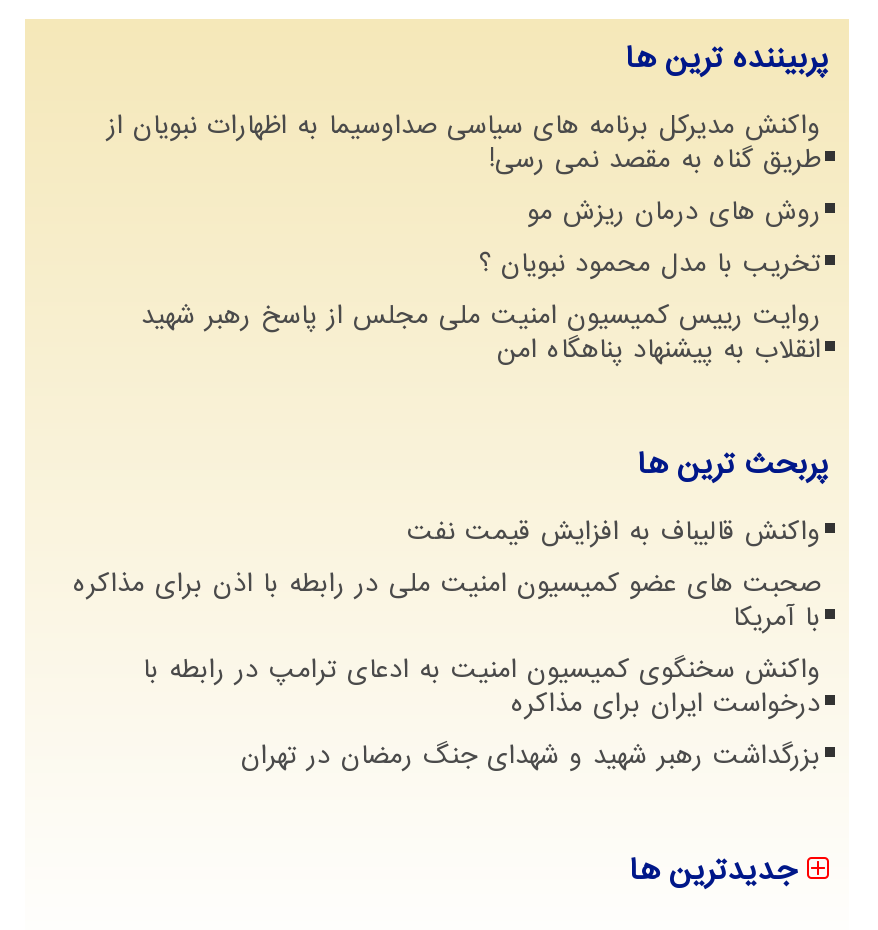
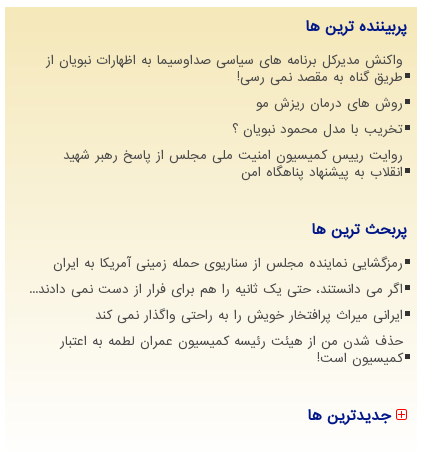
[73,512,821,774] واکنش قالیباف به افزایش قیمت نفت | صحبت های عضو کمیسیون امنیت ملی در رابطه با اذن برای مذاکره | با آمریکا | واکنش سخنگوی کمیسیون امنیت به ادعای ترامپ در رابطه با | درخواست ایران برای مذاکره | بزرگداشت رهبر شهید و شهدای جنگ رمضان در تهران -> [29,254,403,368] رمزگشایی نماینده مجلس از سناریوی حمله زمینی آمریکا به ایران | اگر می دانستند، حتی یک ثانیه را هم برای فرار از دست نمی دادند... | ایرانی میراث پرافتخار خویش را به راحتی واگذار نمی کند | حذف شدن من از هیئت رئیسه کمیسیون عمران لطمه به اعتبار | کمیسیون است!

